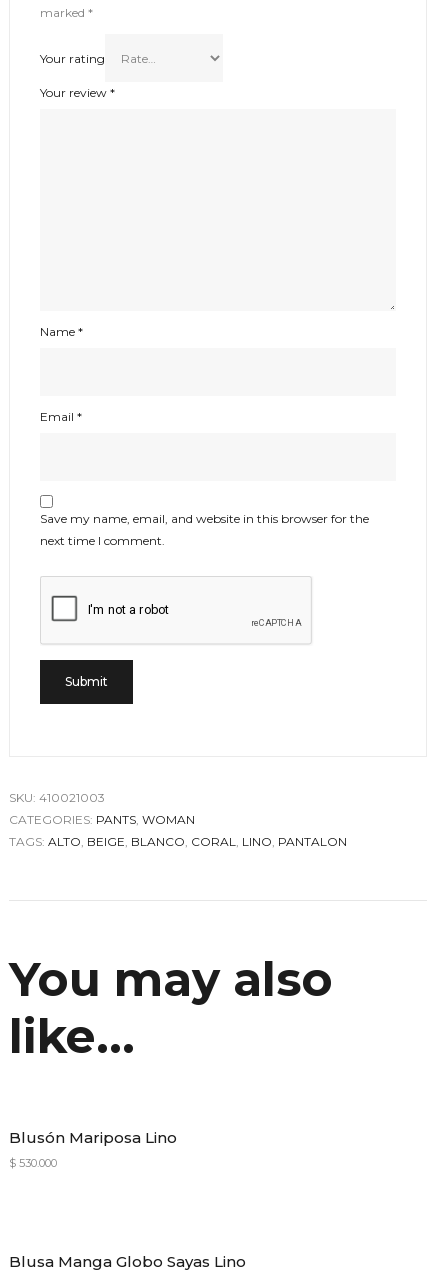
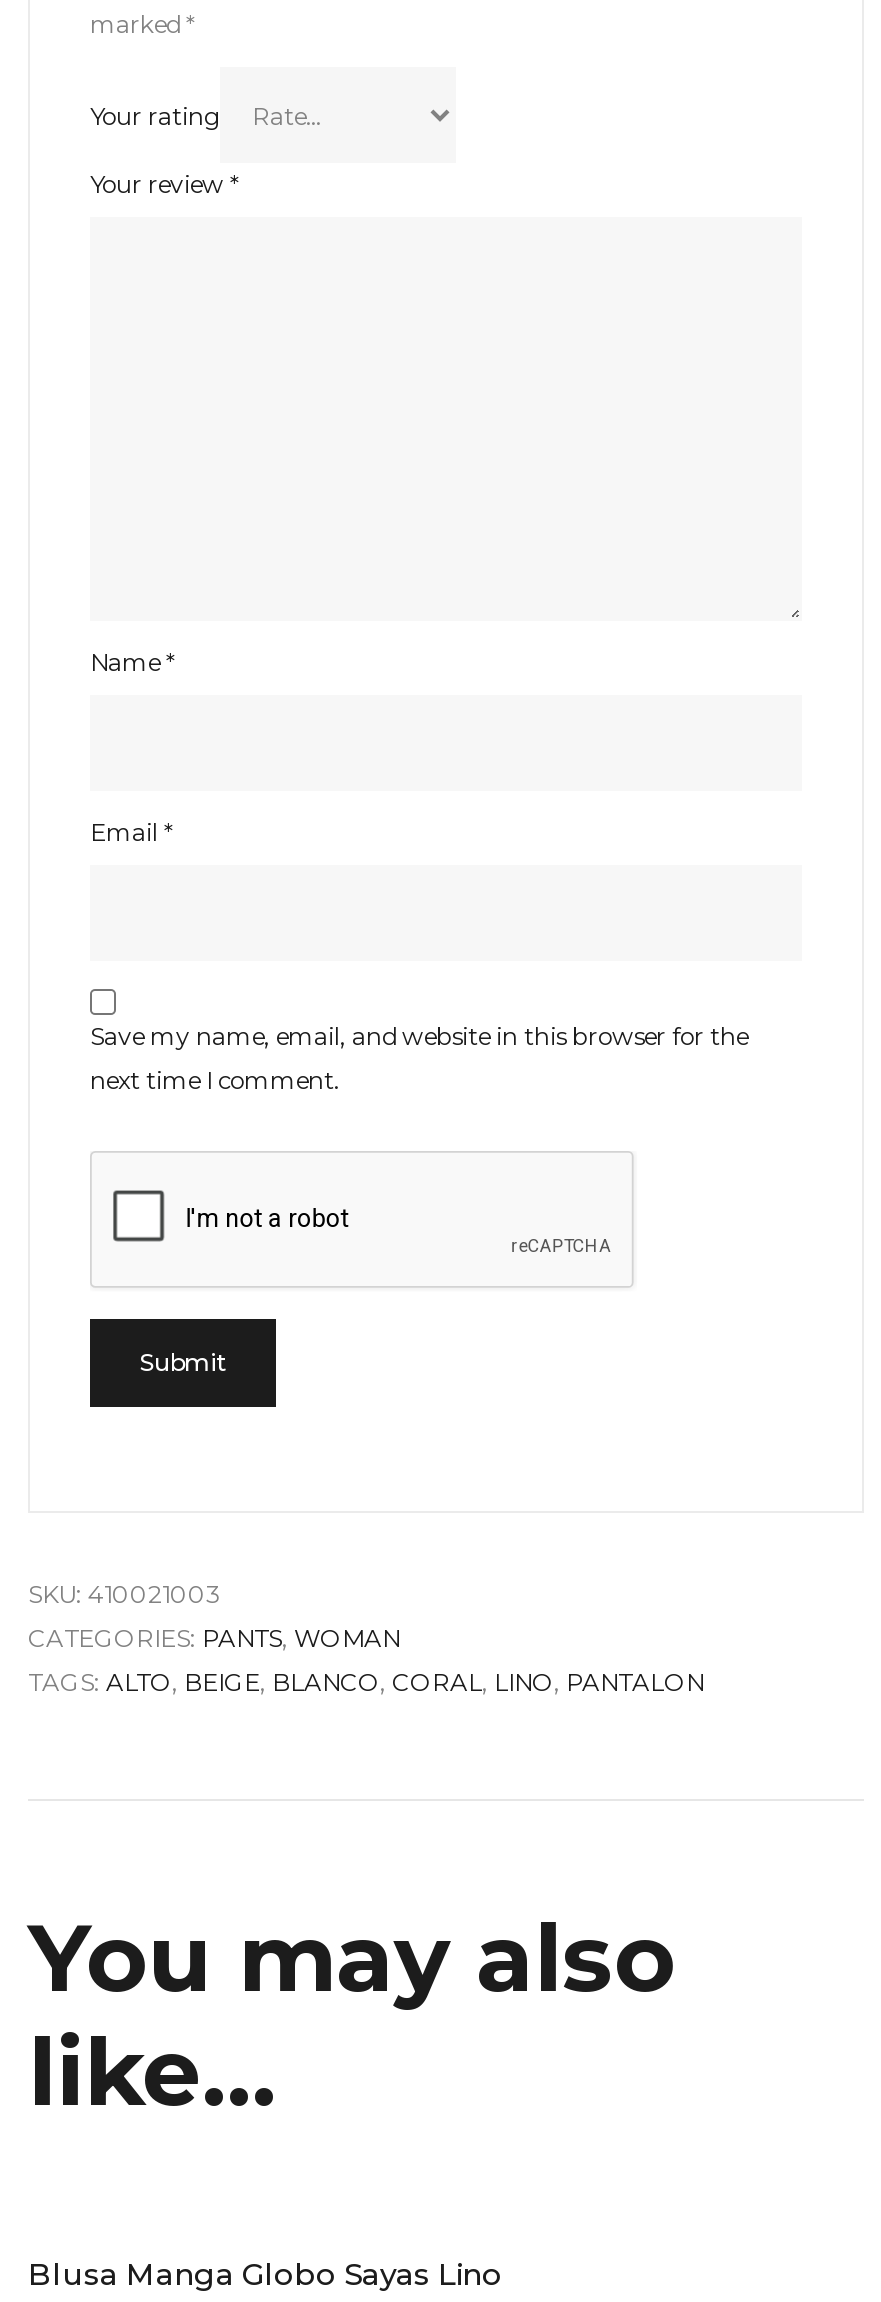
[9,1128,177,1170] Blusón Mariposa Lino | $530.000 -> none

